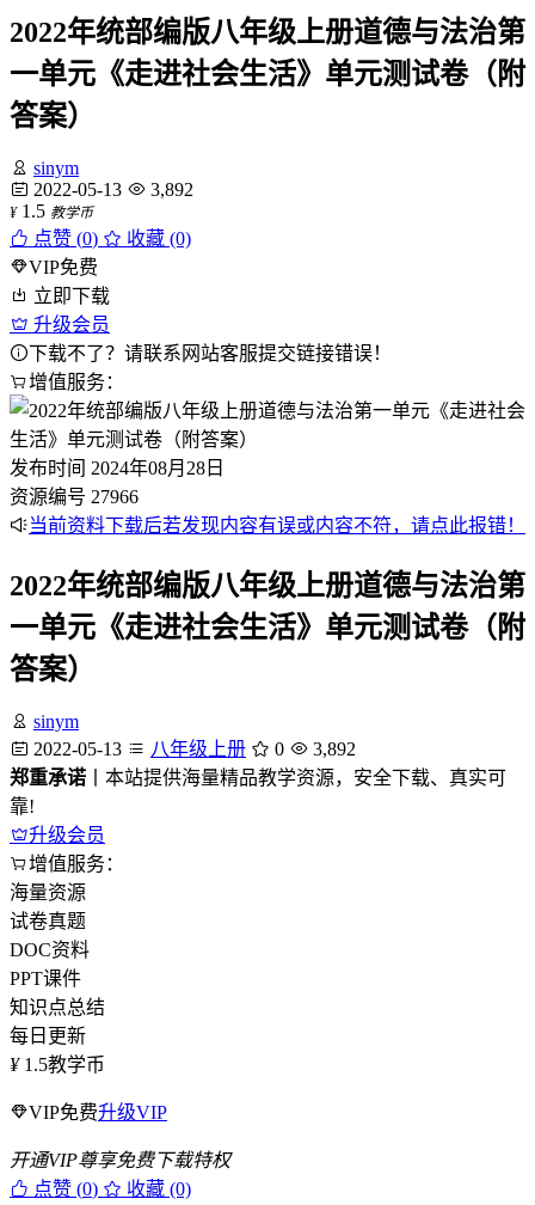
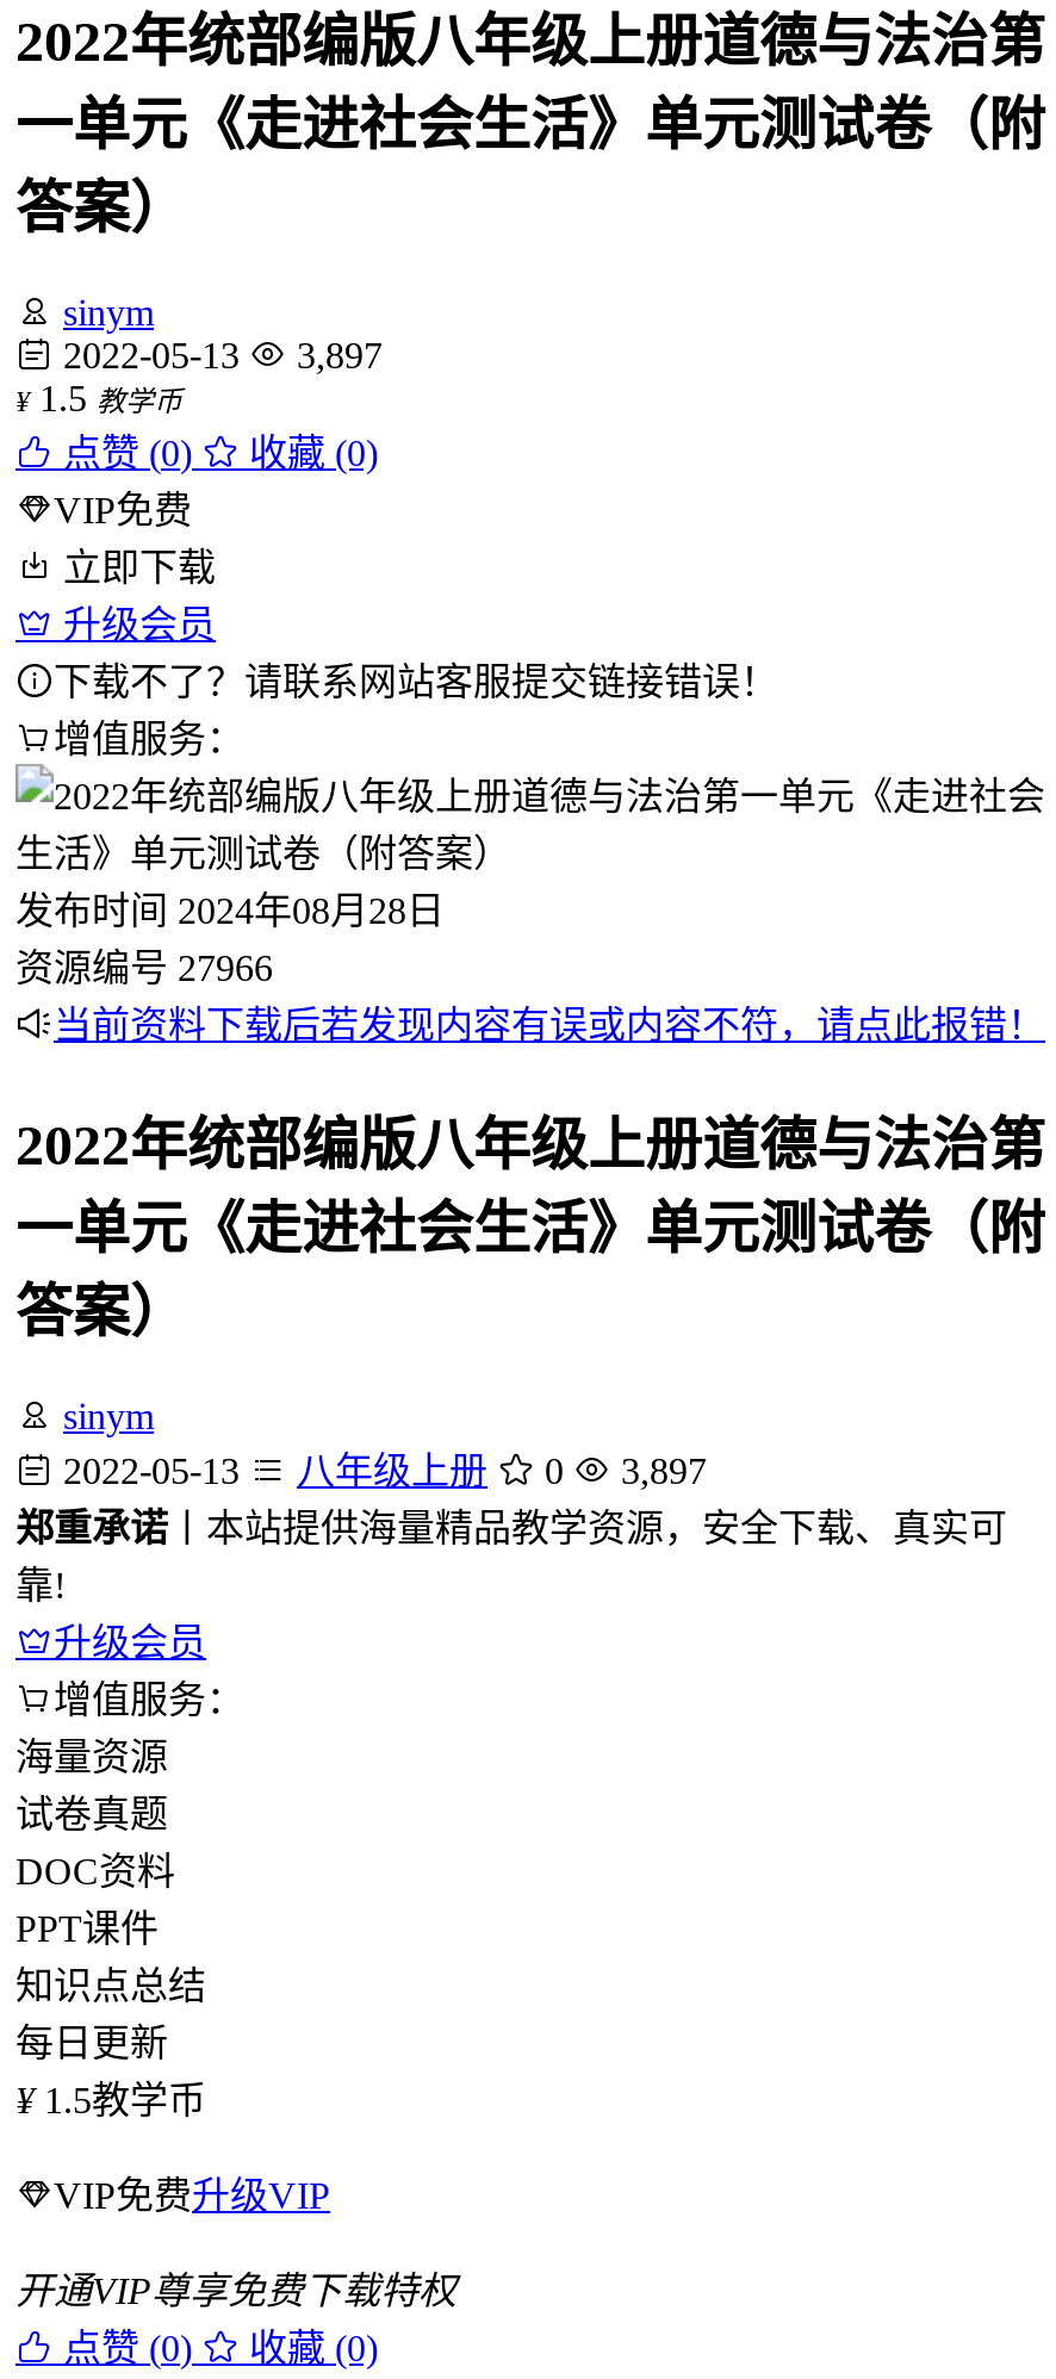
[29,180,193,200] 2022-05-13 3,892 -> [54,335,383,376] 2022-05-13 3,897
[29,739,356,759] 2022-05-13 八年级上册 0 3,892 -> [54,1451,707,1491] 2022-05-13 八年级上册 0 3,897

